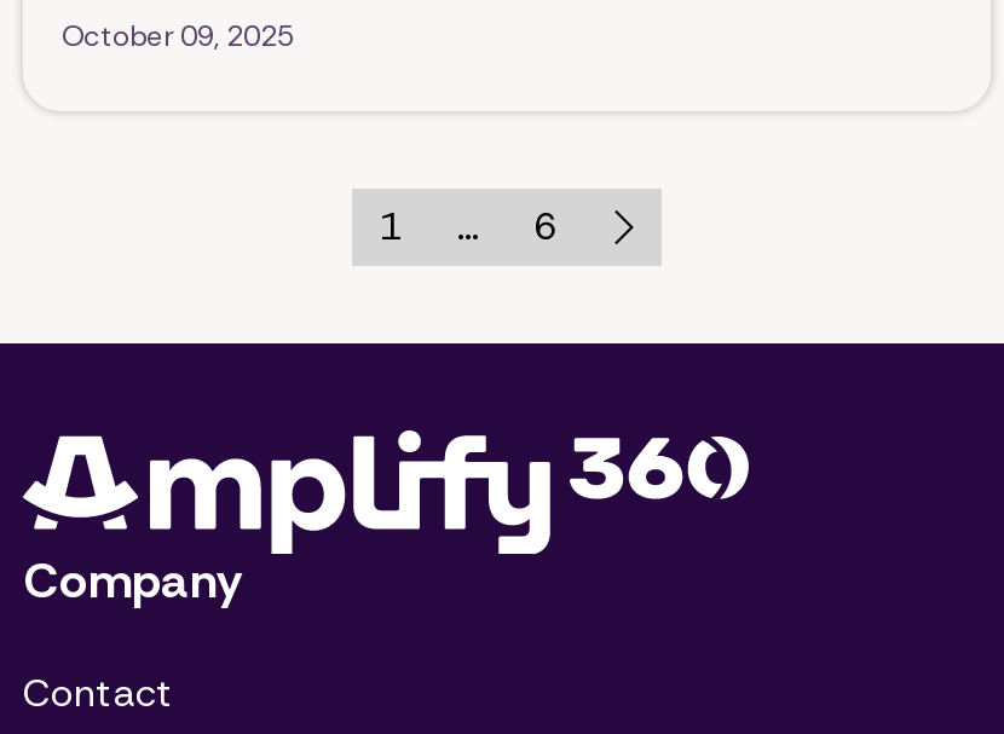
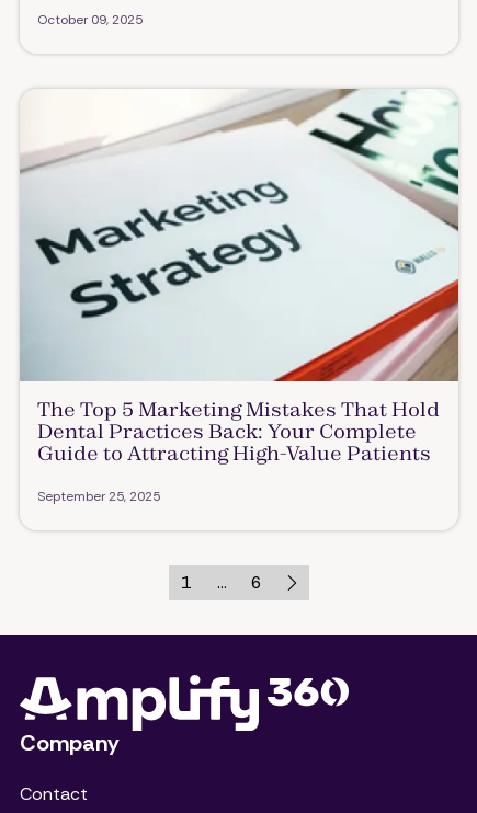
none -> [19,88,459,505] [image] | The Top 5 Marketing Mistakes That Hold | Dental Practices Back: Your Complete | Guide to Attracting High-Value Patients | September 25, 2025

